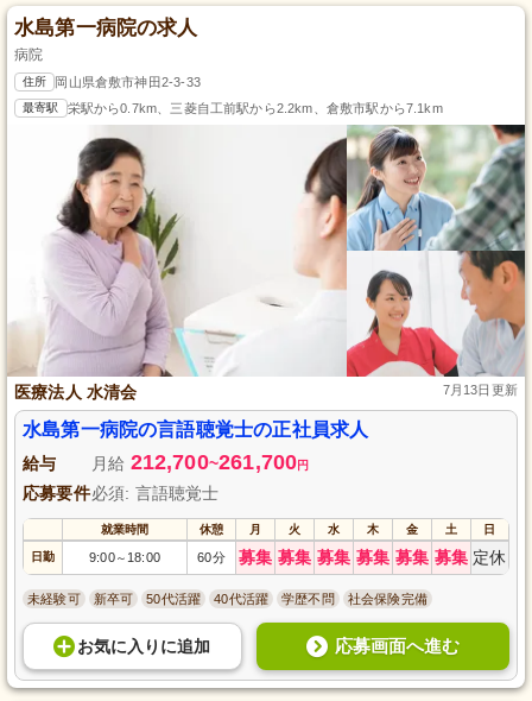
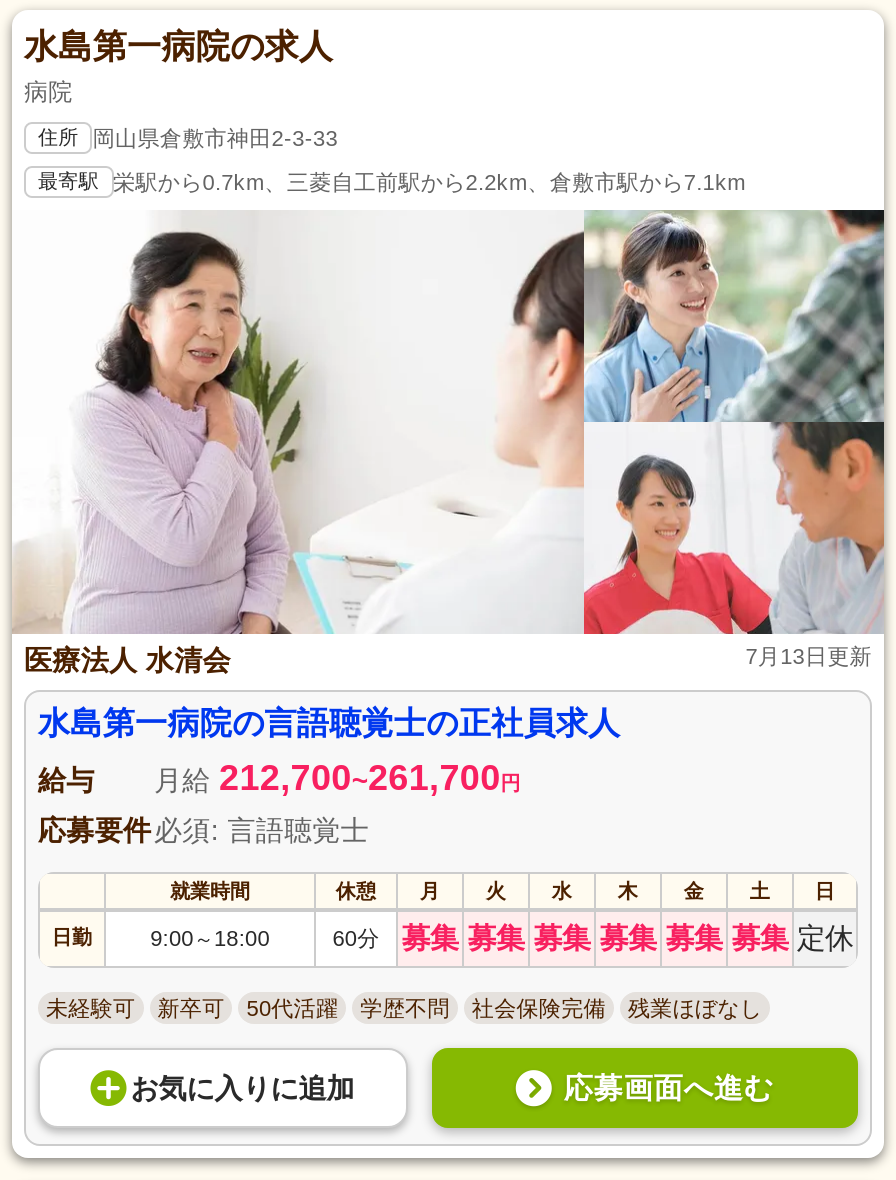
[214,592,268,606] 40代活躍 -> none
none -> [628,996,762,1020] 残業ほぼなし

